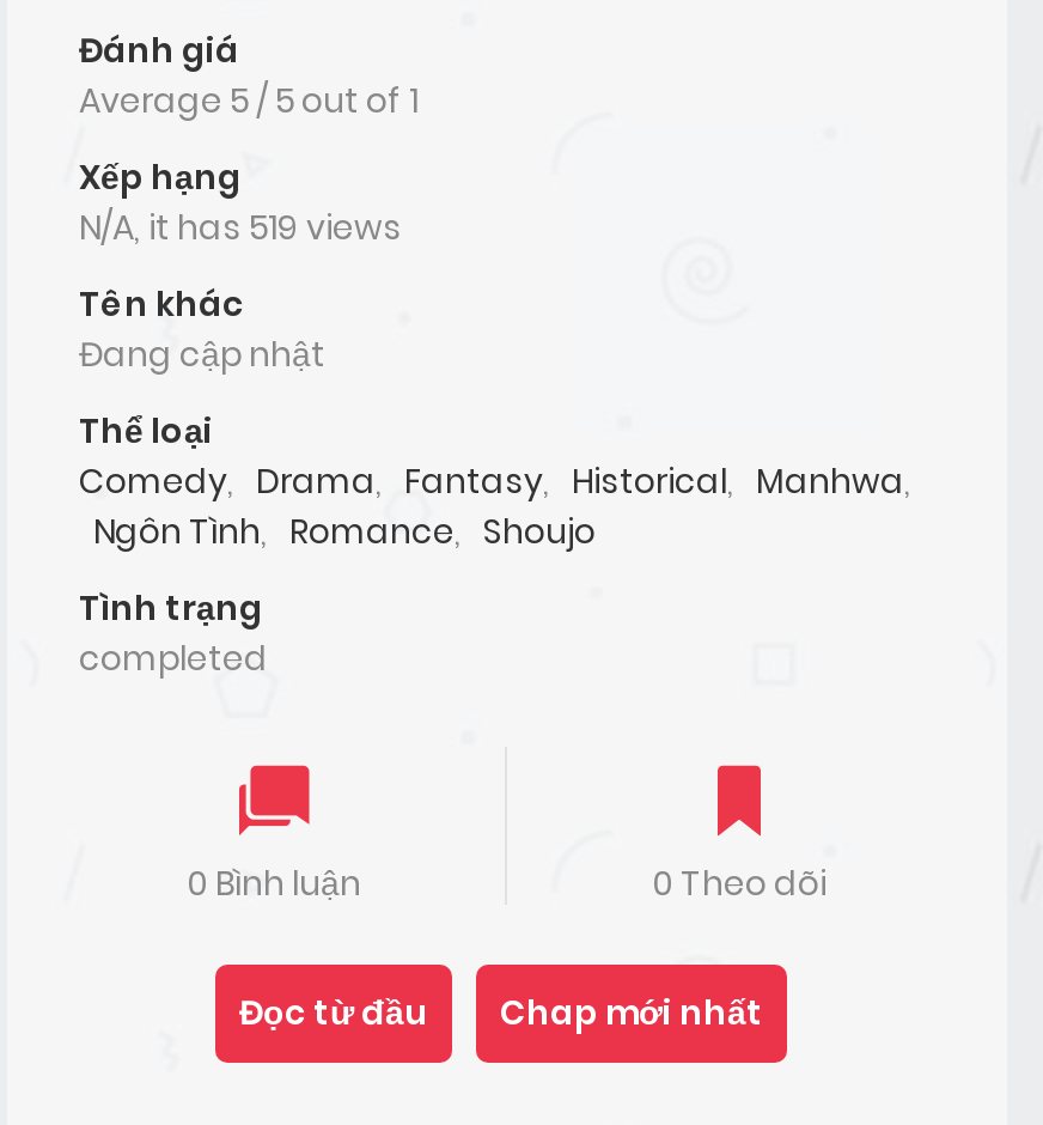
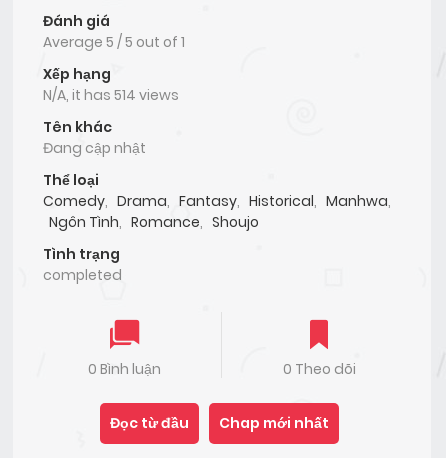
[79,203,402,251] N/A, it has 519 views -> [43,85,179,105] N/A, it has 514 views

